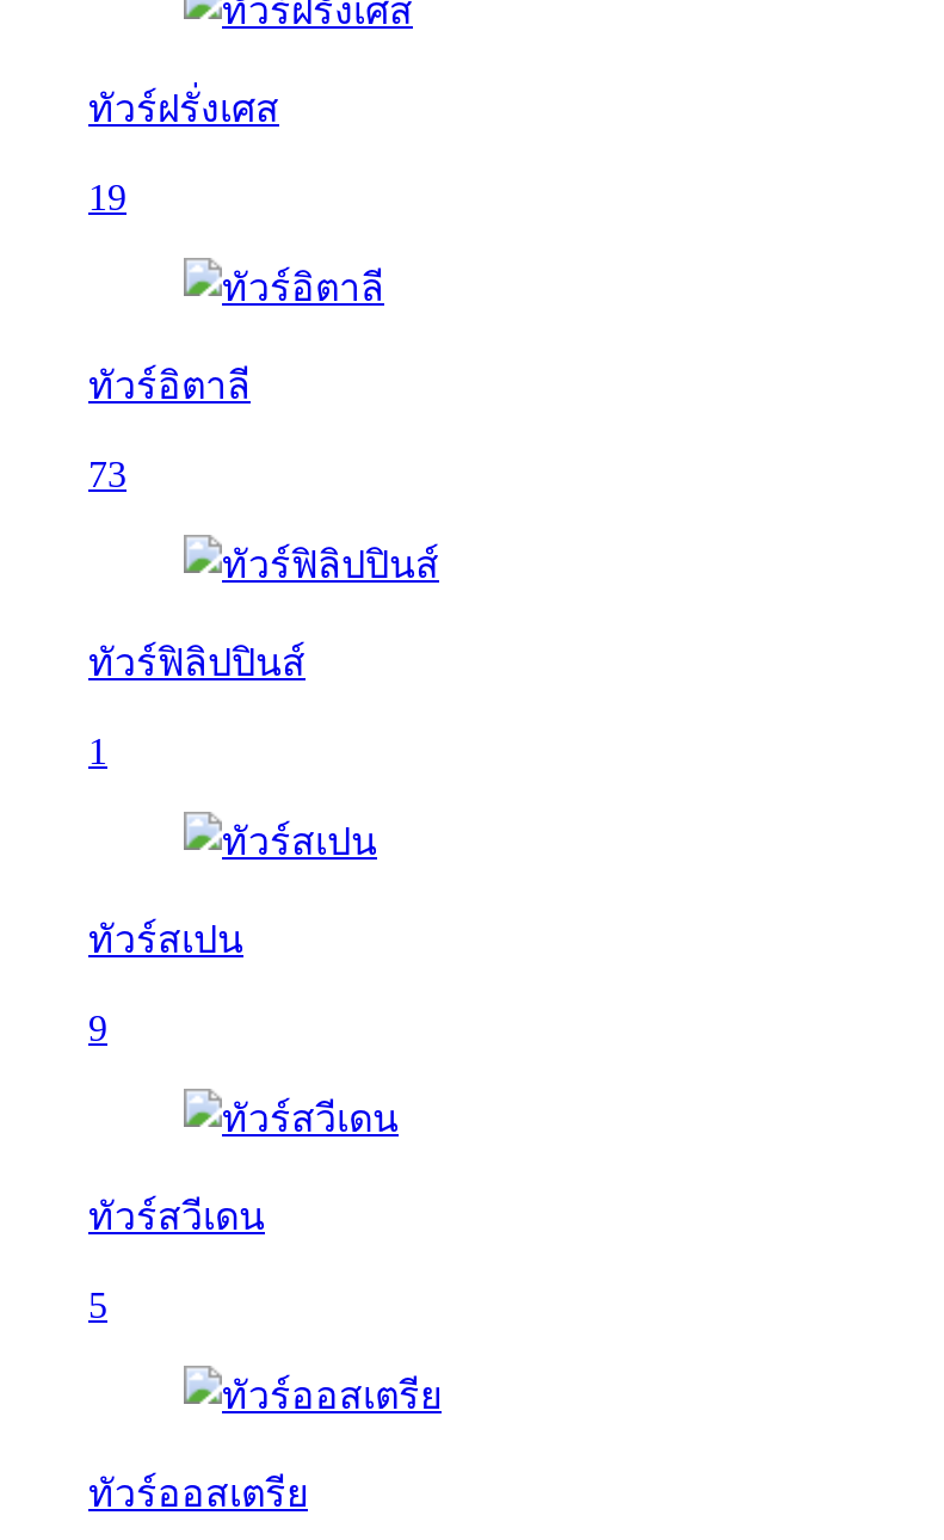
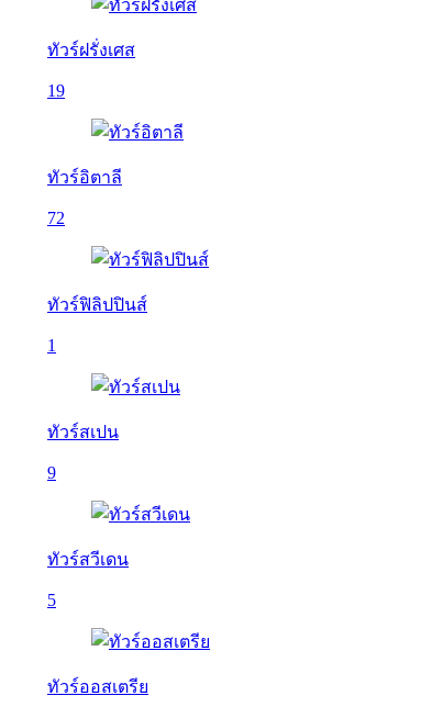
[88,454,127,494] 73 -> [47,209,65,227] 72

